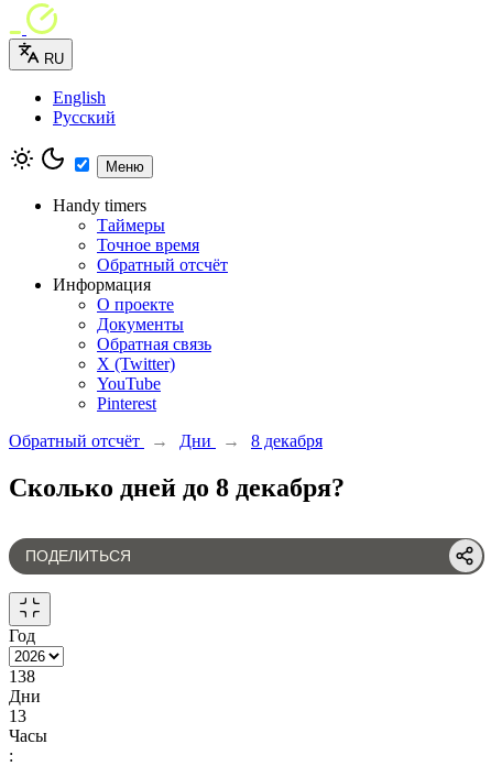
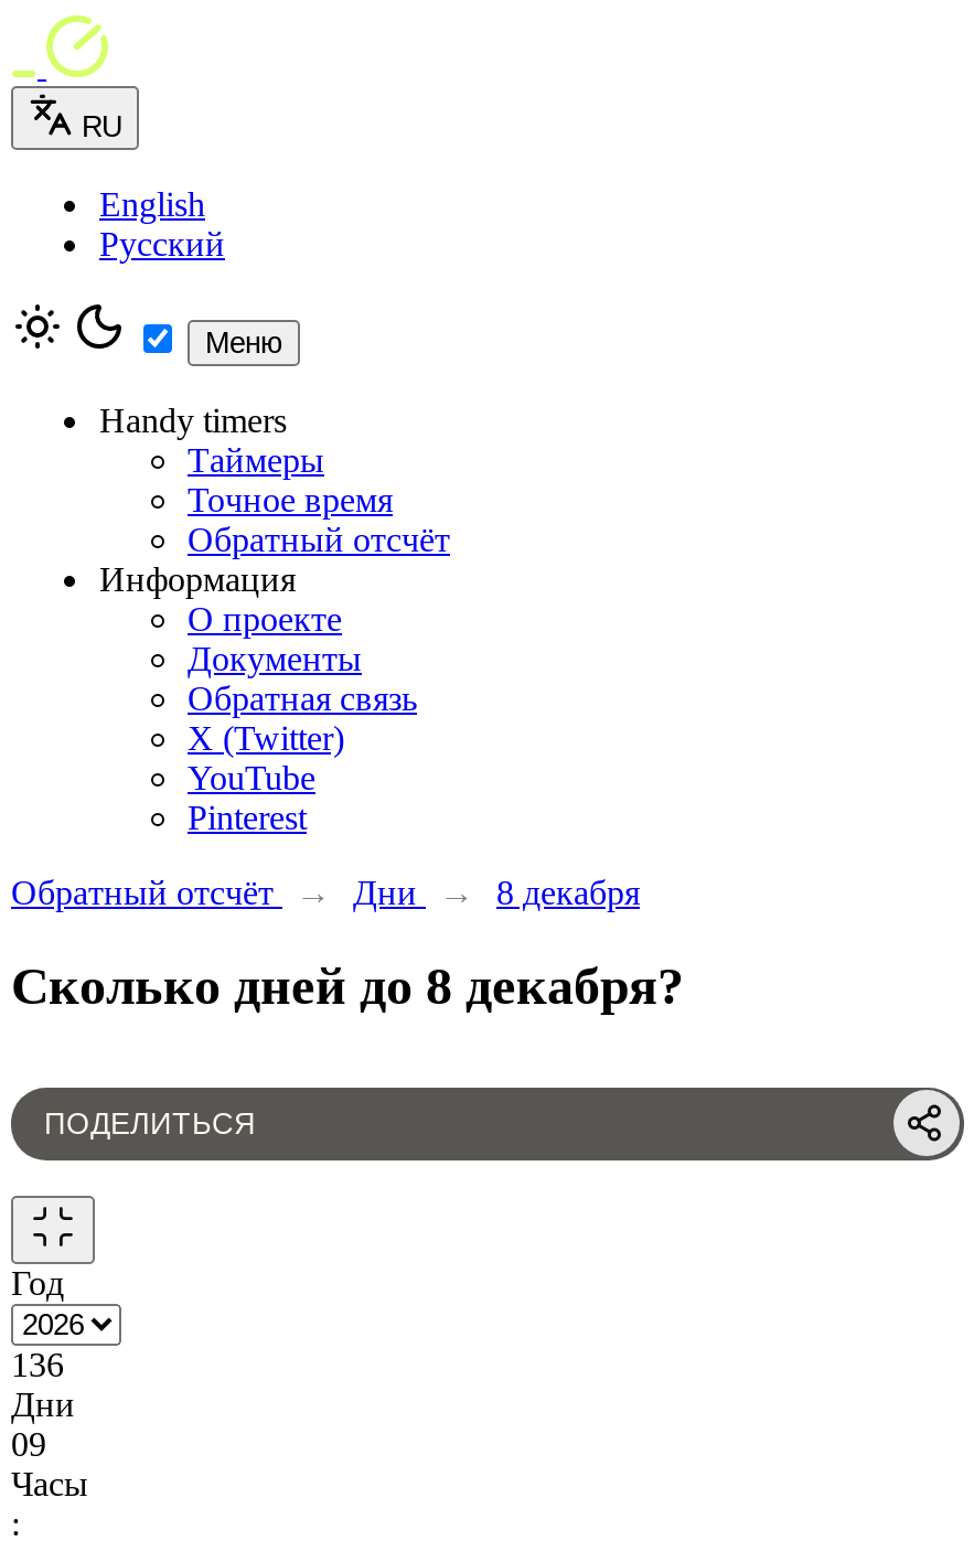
[9,667,35,686] 138 -> [11,1346,64,1383] 136
[9,706,26,725] 13 -> [11,1425,46,1462] 09

